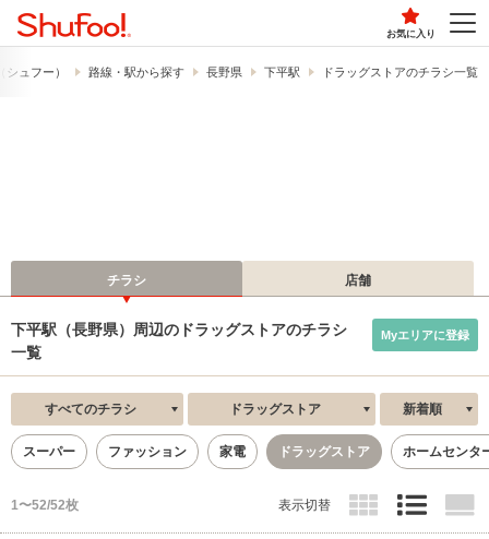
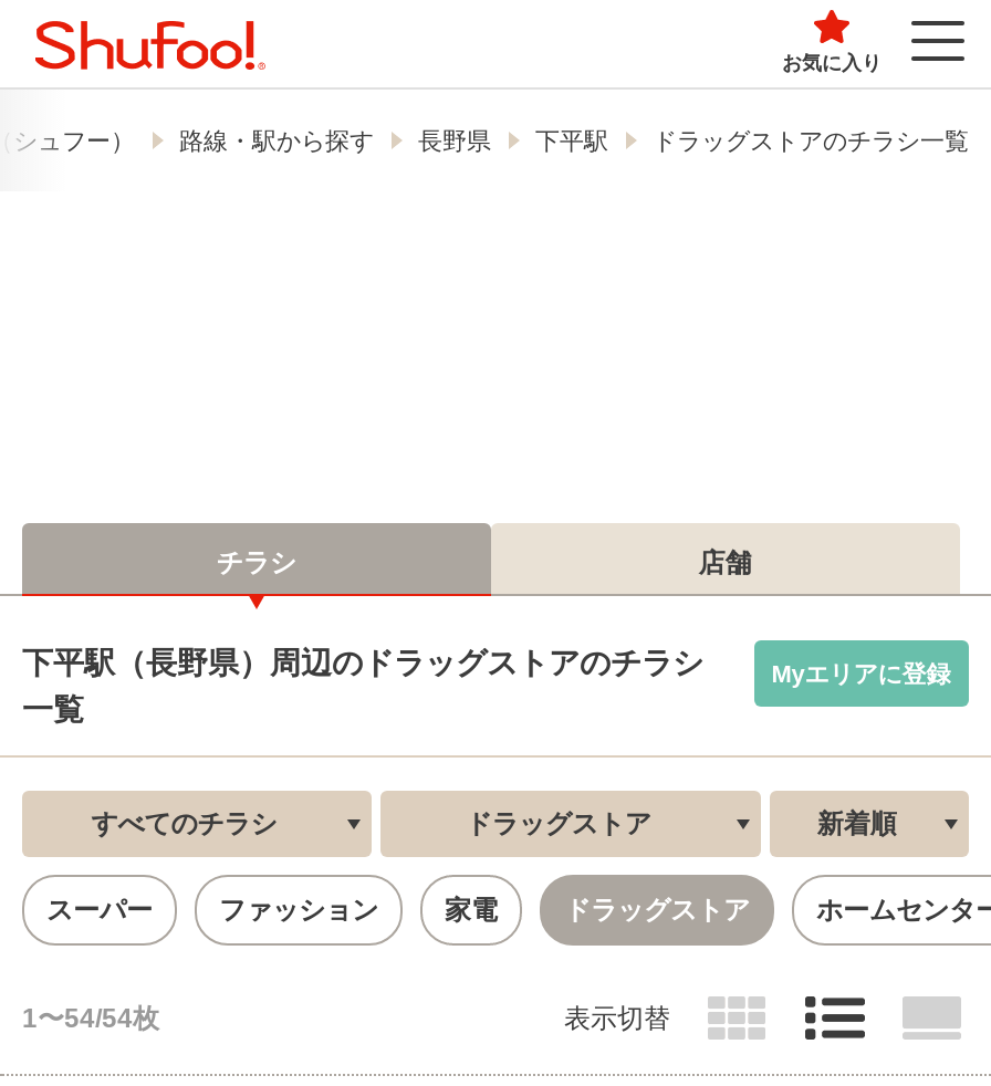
[11,498,79,513] 1〜52/52枚 -> [22,1003,159,1034] 1〜54/54枚

